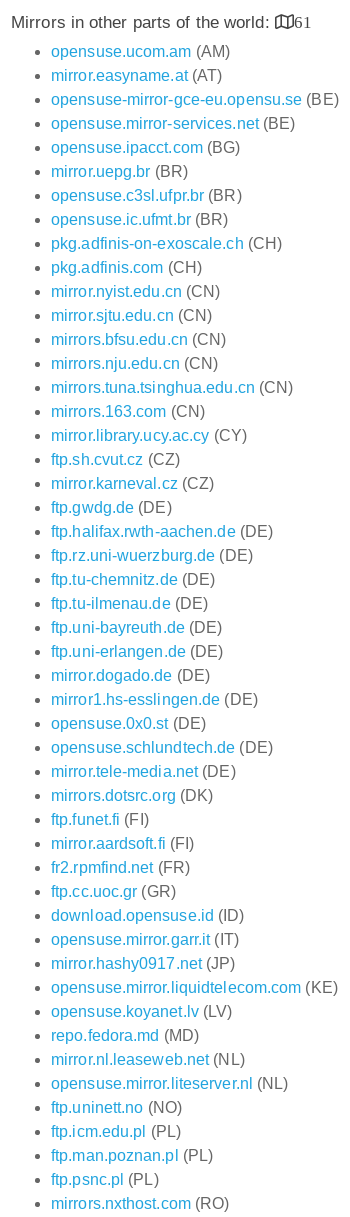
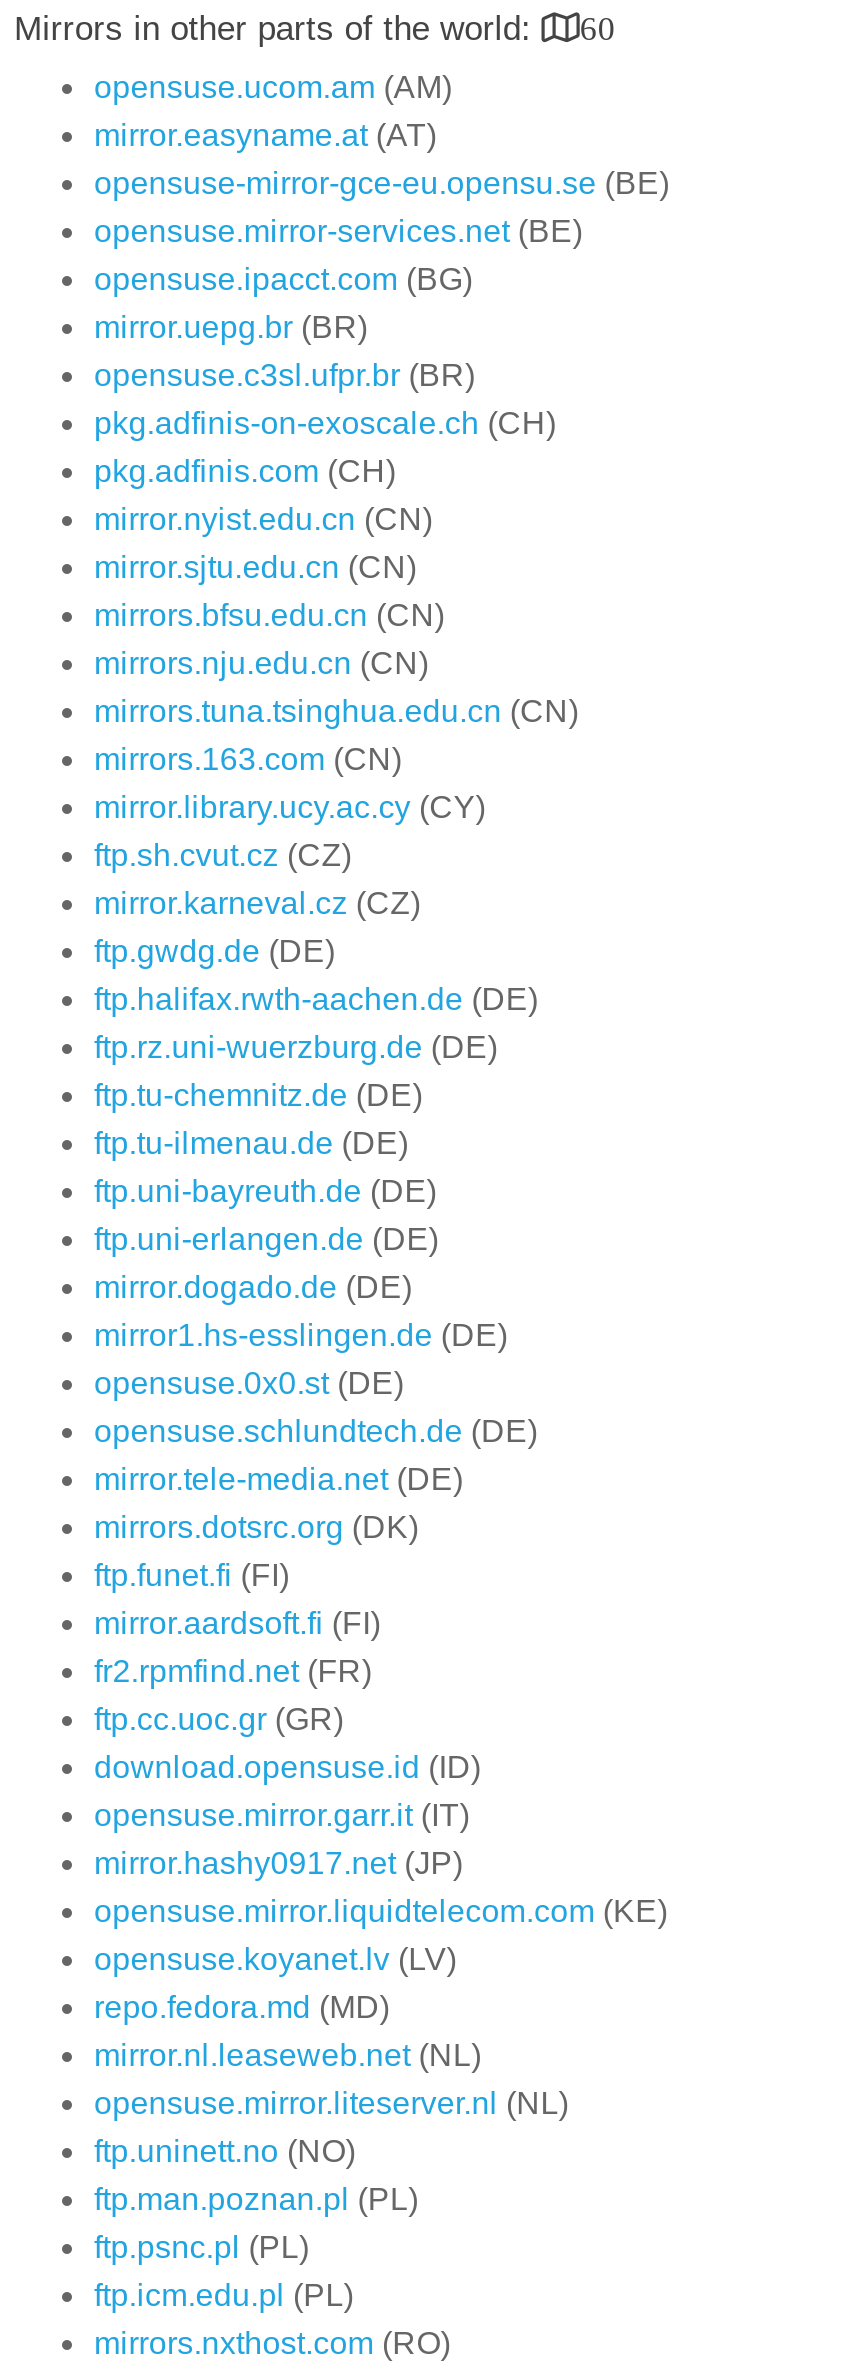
[11,13,312,32] Mirrors in other parts of the world: 61 -> [14,10,616,48] Mirrors in other parts of the world: 60
[51,211,228,228] opensuse.ic.ufmt.br (BR) -> none
moved [51,1123,181,1140] -> [94,2278,354,2312]: ftp.icm.edu.pl (PL)
moved [51,1147,213,1188] -> [94,2182,418,2264]: ftp.man.poznan.pl (PL) | ftp.psnc.pl (PL)

